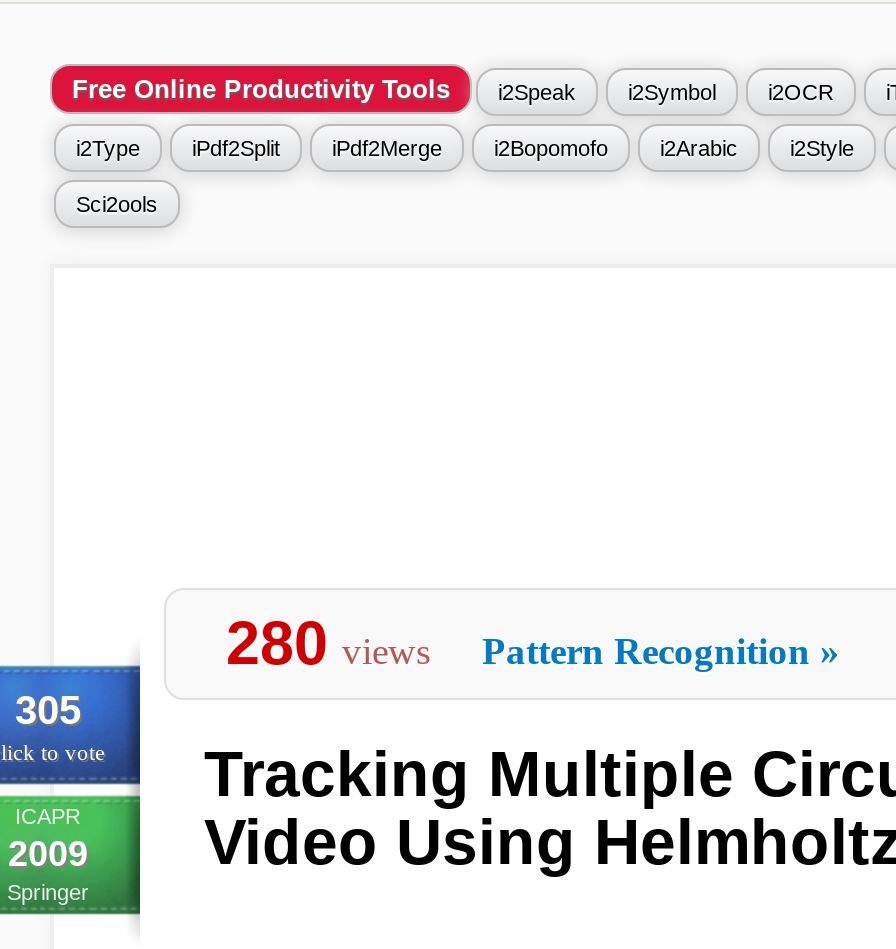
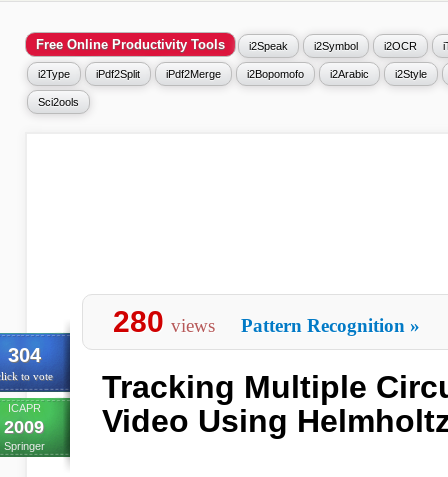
[15,688,81,732] 305 -> [7,344,40,366] 304

